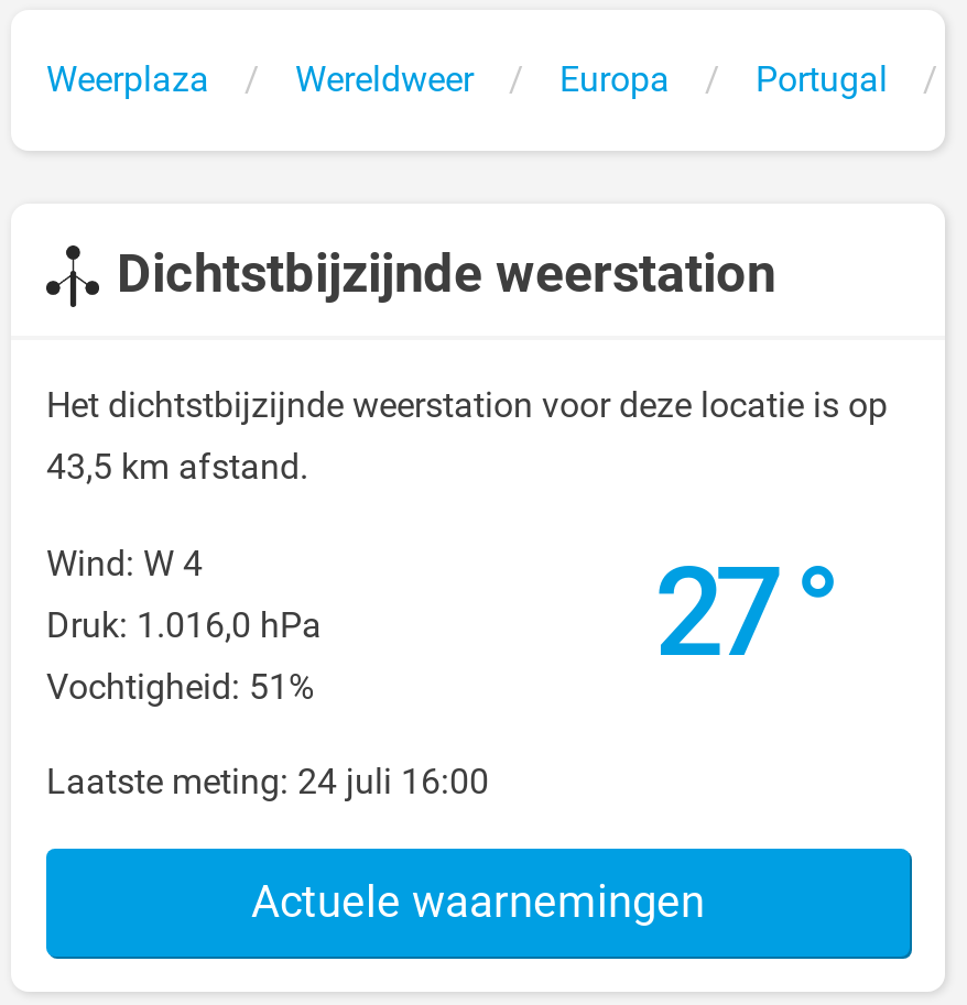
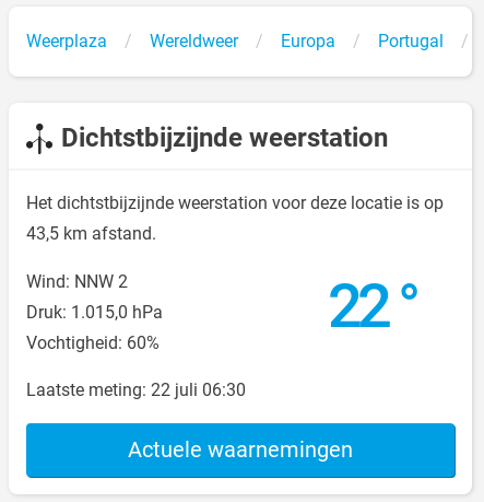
[46,544,203,585] Wind: W 4 -> [26,272,128,292] Wind: NNW 2
[654,541,830,687] 27 ° -> [328,271,415,343] 22 °
[46,605,322,647] Druk: 1.016,0 hPa -> [26,302,163,323] Druk: 1.015,0 hPa
[46,667,315,709] Vochtigheid: 51% -> [26,333,160,354] Vochtigheid: 60%
[46,762,489,803] Laatste meting: 24 juli 16:00 -> [26,380,246,401] Laatste meting: 22 juli 06:30

